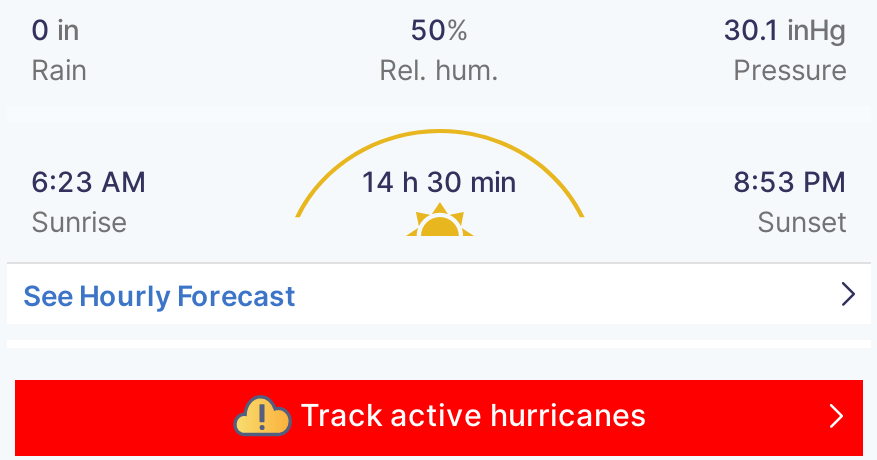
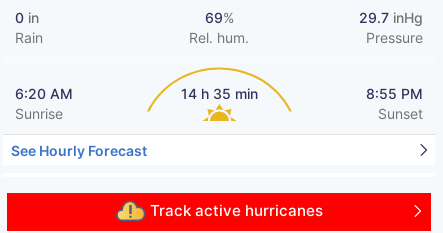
[410,12,468,46] 50% -> [204,9,233,26] 69%
[723,12,847,46] 30.1 inHg -> [359,9,423,26] 29.7 inHg
[31,164,147,198] 6:23 AM -> [15,85,73,102] 6:20 AM
[362,164,516,198] 14 h 30 min -> [180,85,257,102] 14 h 35 min
[733,164,847,198] 8:53 PM -> [366,85,423,102] 8:55 PM

